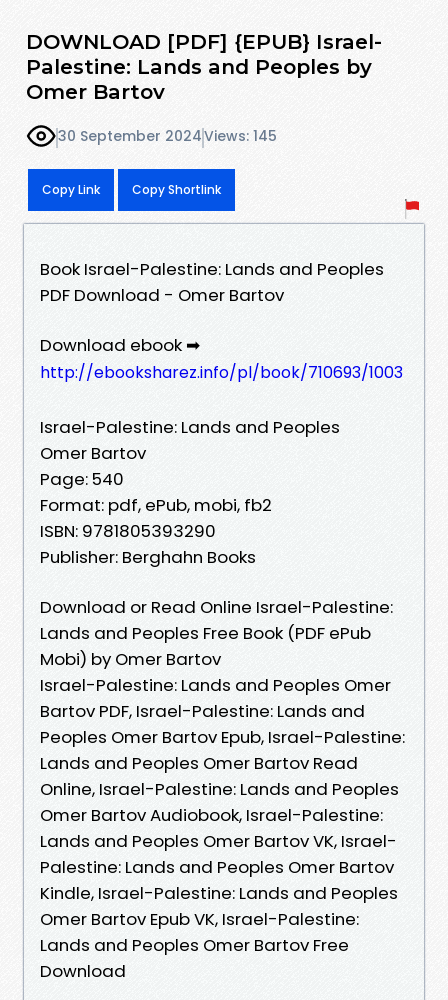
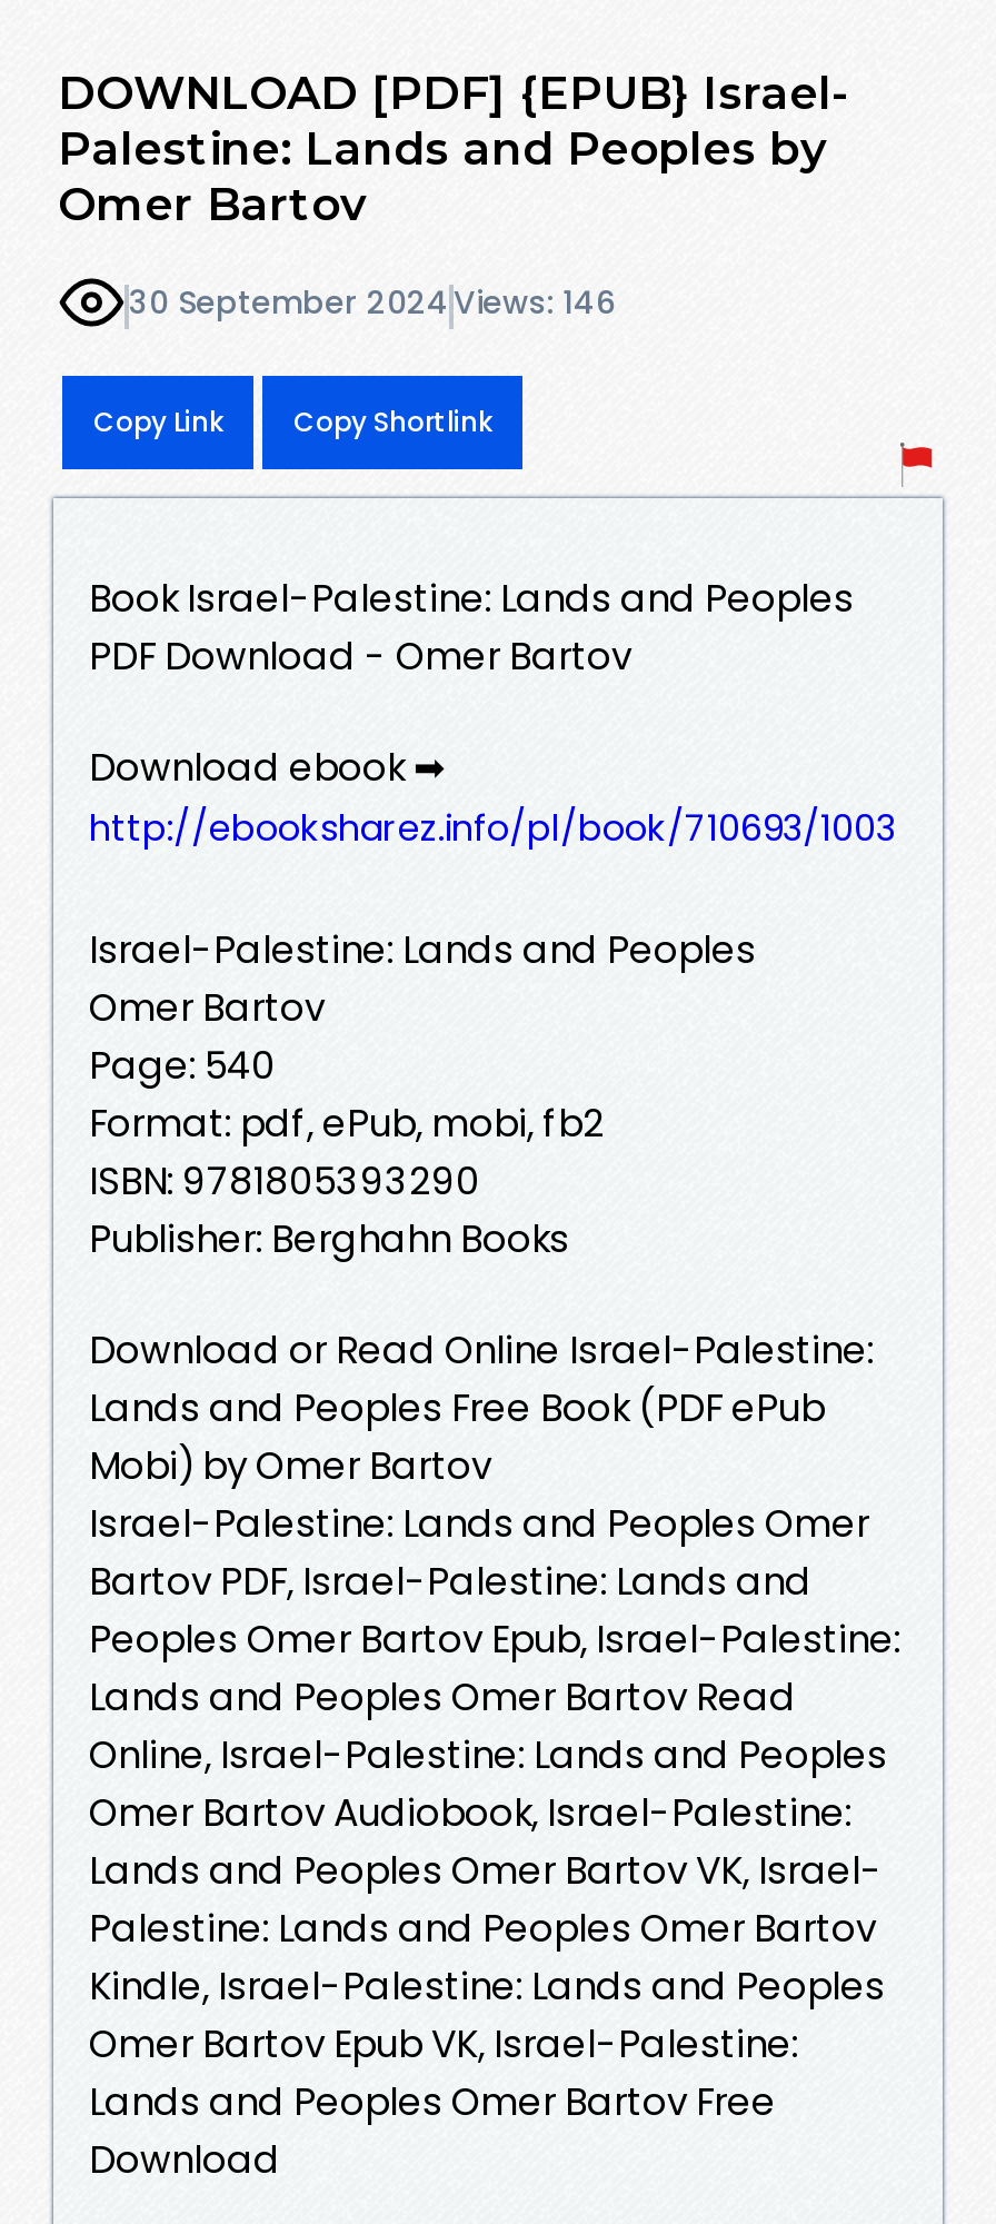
[58,126,277,146] 30 September 2024 Views: 145 -> [129,281,616,326] 30 September 2024 Views: 146

